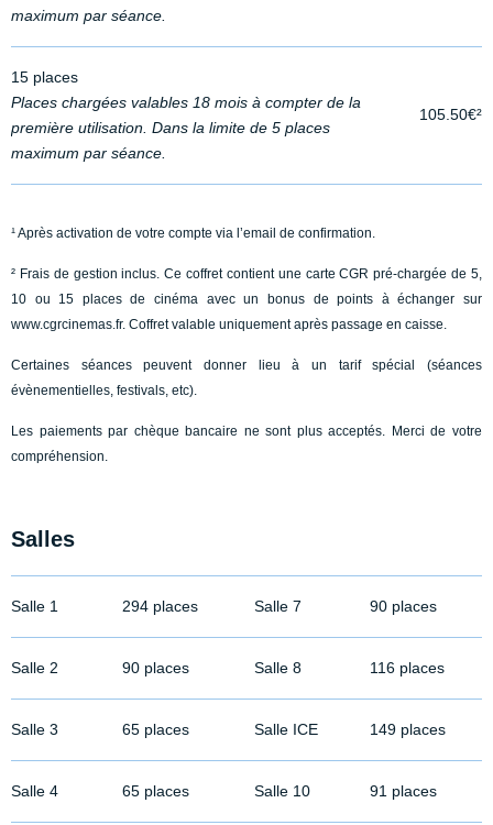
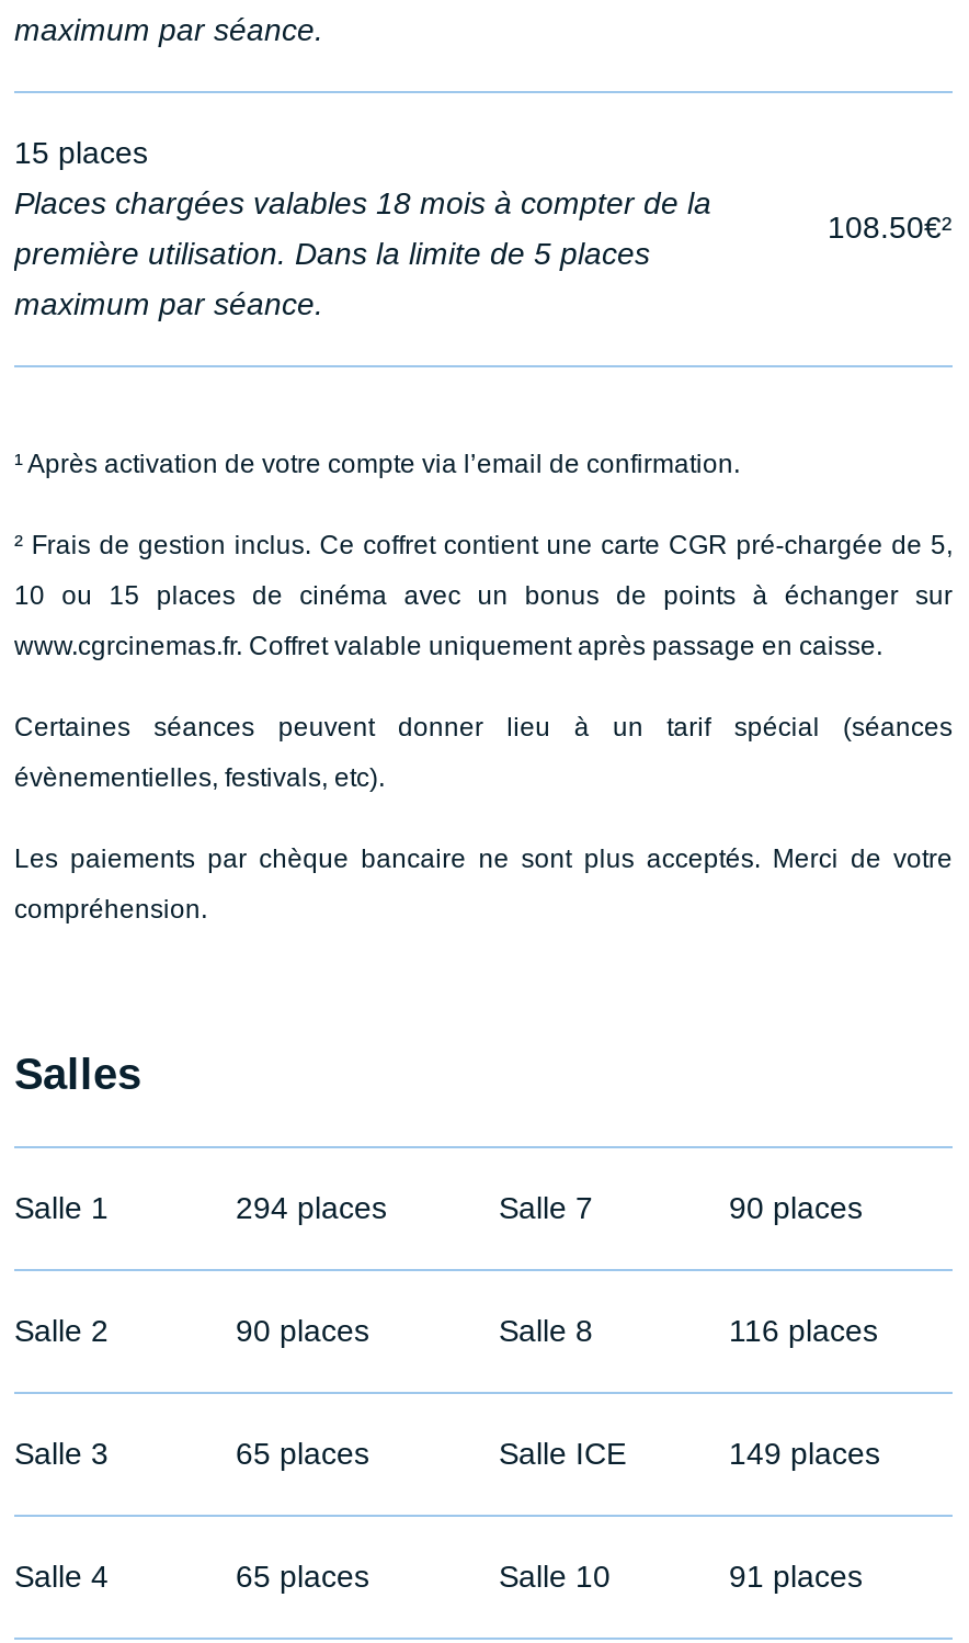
[419,106,482,123] 105.50€² -> [828,209,953,245] 108.50€²

